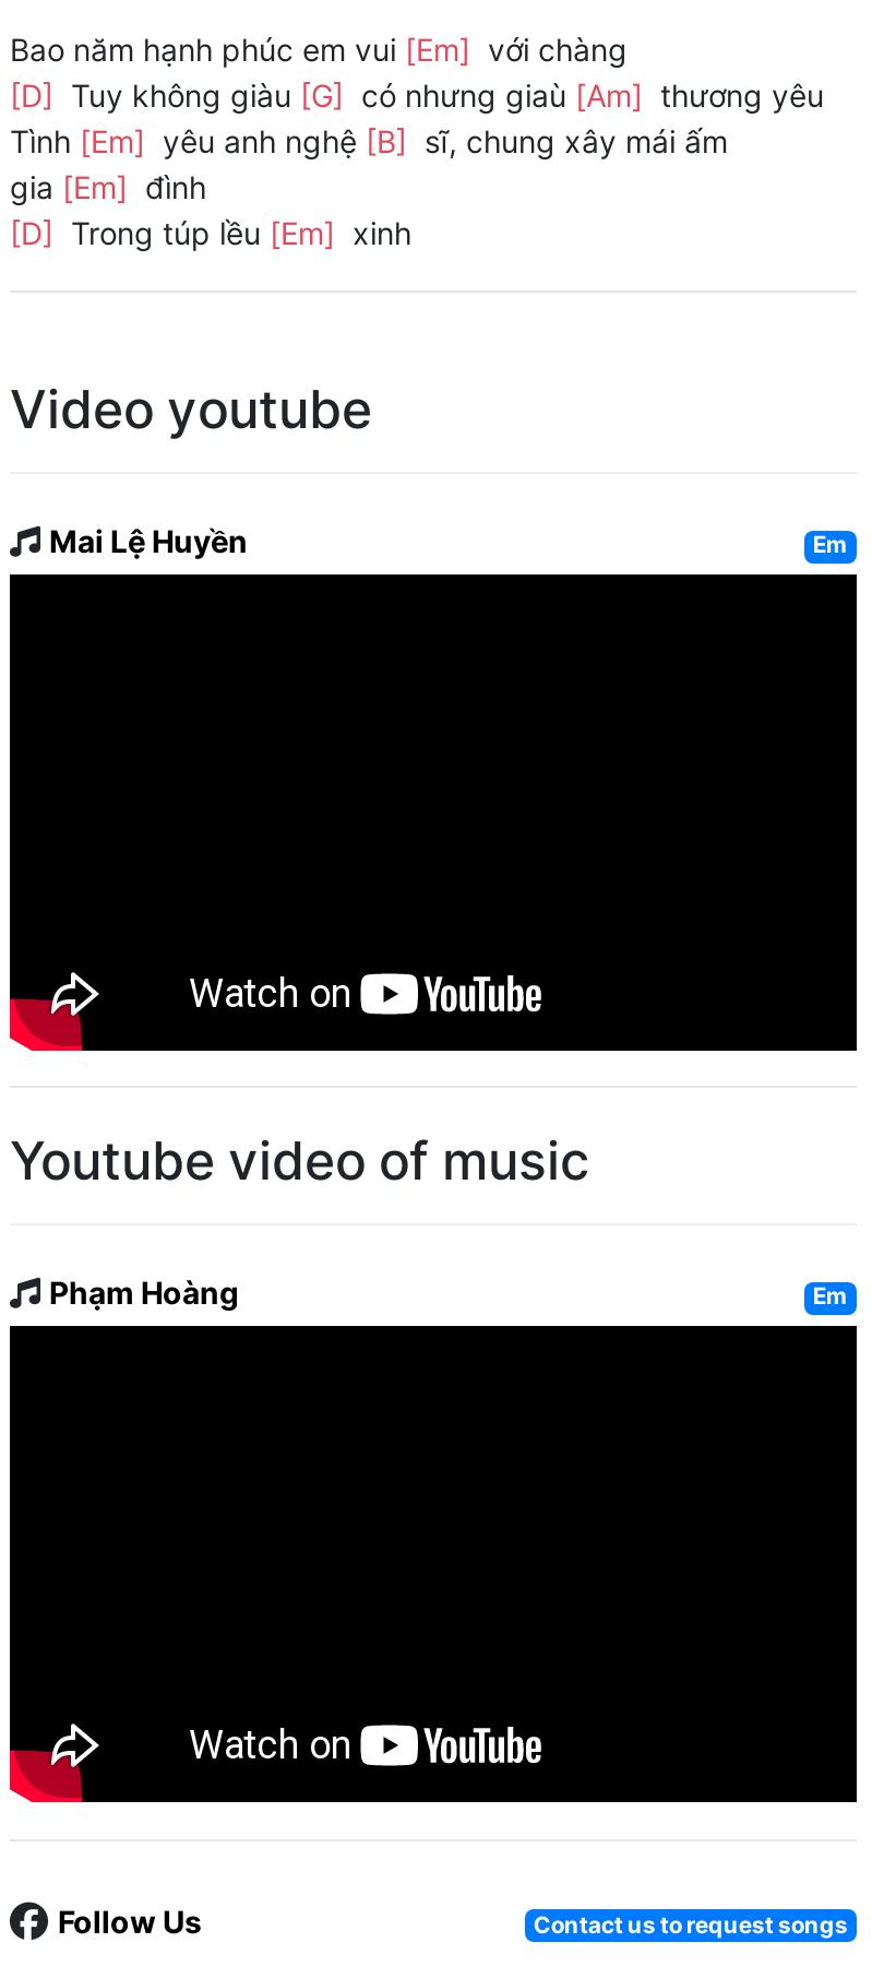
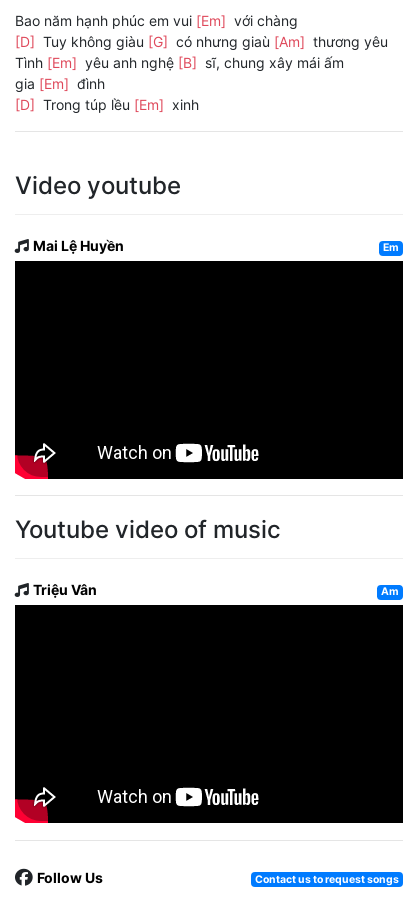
[49,1274,848,1312] Phạm Hoàng | Em -> [33,581,399,598] Triệu Vân | Am

